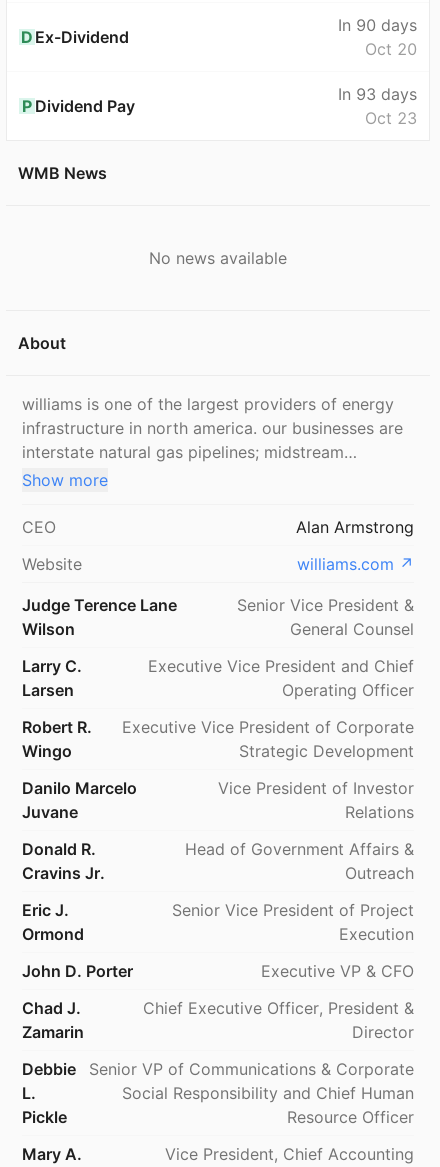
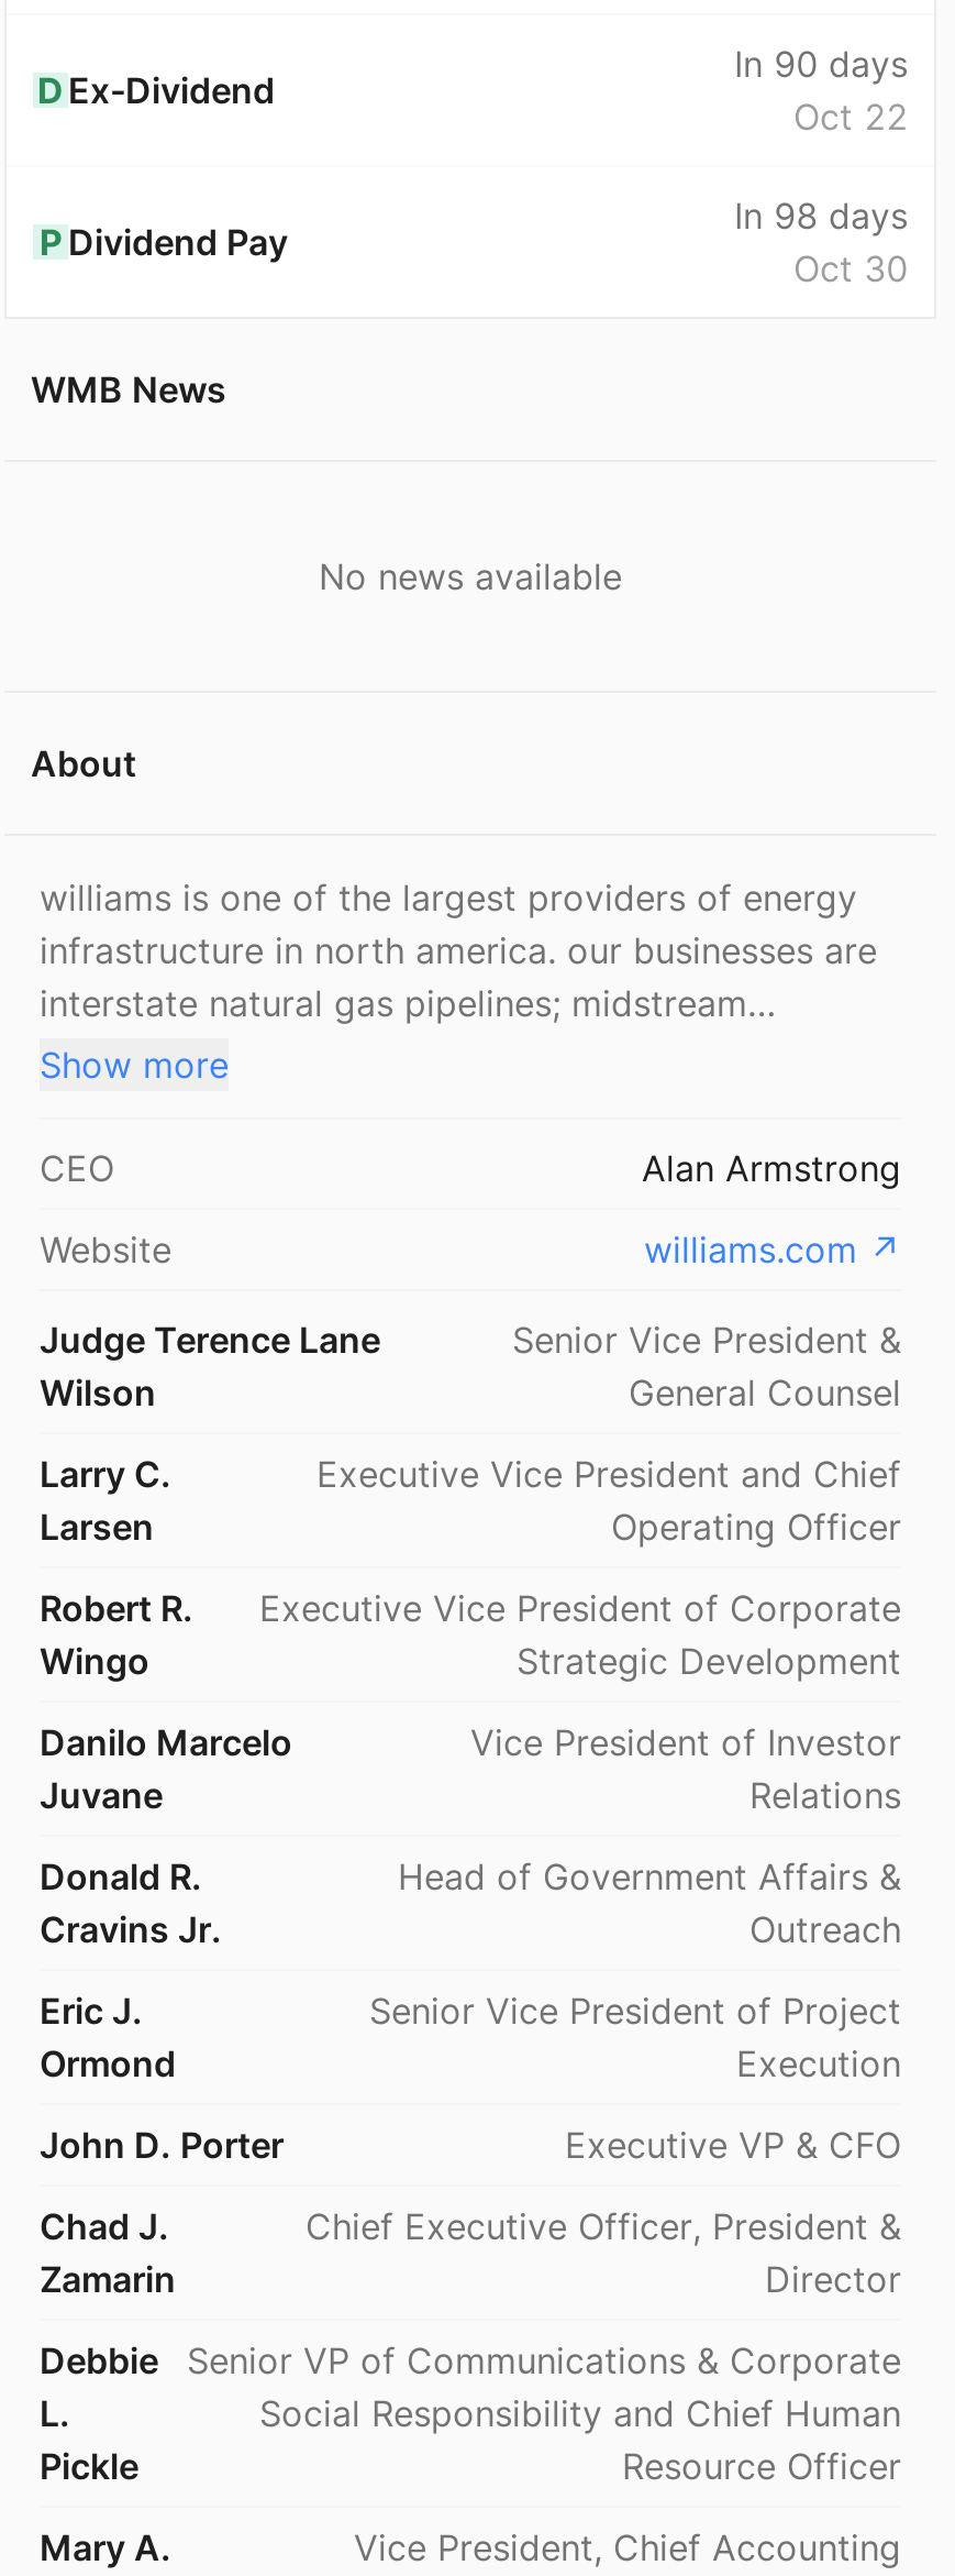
[365,39,417,59] Oct 20 -> [793,95,908,139] Oct 22
[338,84,417,104] In 93 days -> [734,194,908,238] In 98 days
[365,108,417,128] Oct 23 -> [793,246,908,290] Oct 30

